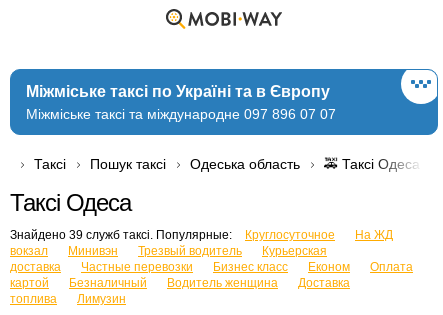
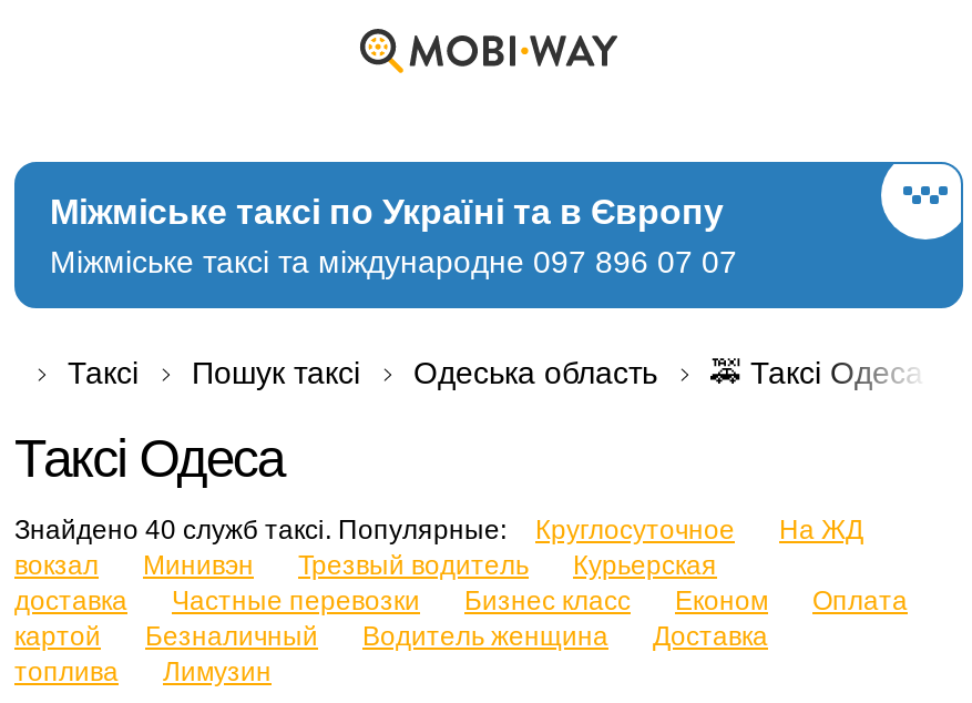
[10,228,235,242] Знайдено 39 служб таксі. Популярные: -> [14,514,513,546] Знайдено 40 служб таксі. Популярные:

